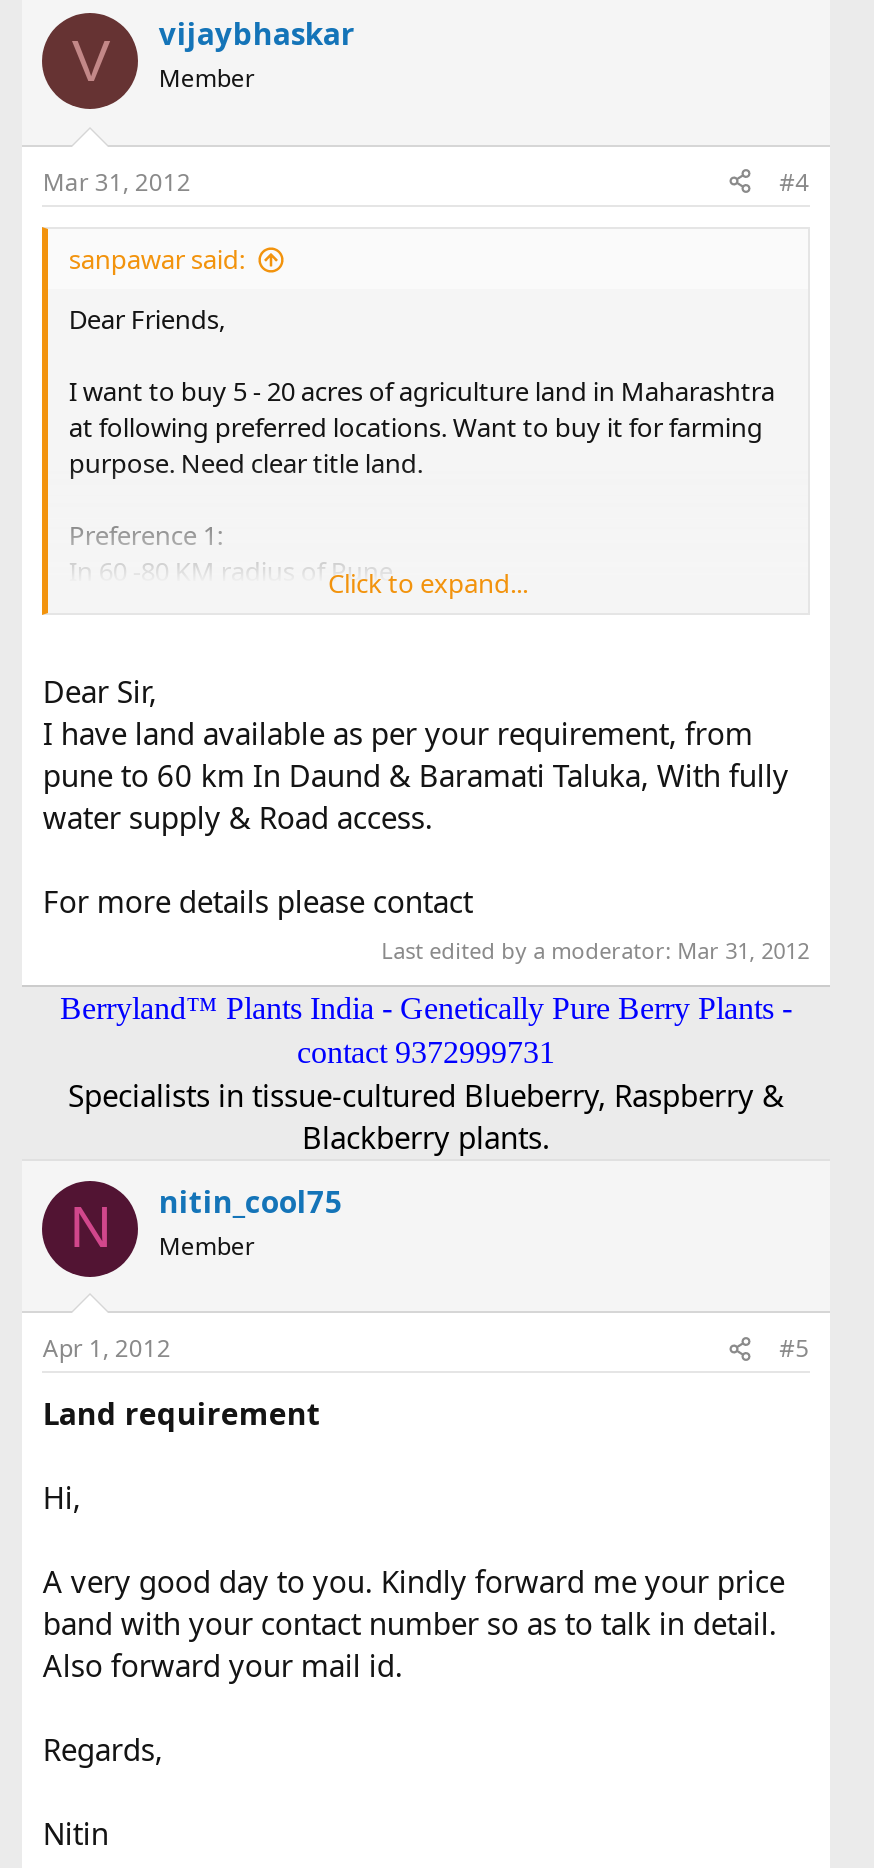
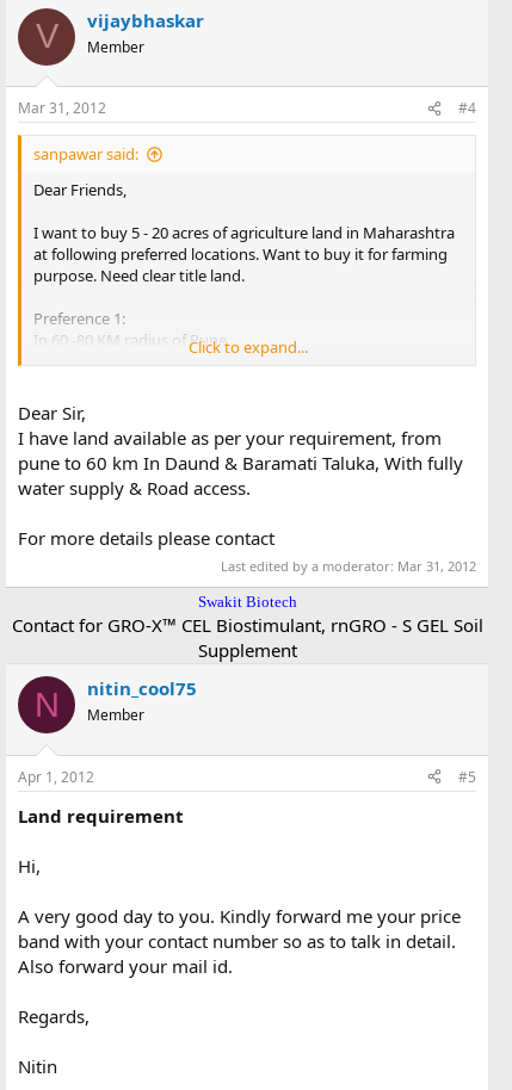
[60,991,792,1157] Berryland™ Plants India - Genetically Pure Berry Plants - | contact 9372999731 | Specialists in tissue-cultured Blueberry, Raspberry & | Blackberry plants. -> [11,593,483,662] Swakit Biotech | Contact for GRO-X™ CEL Biostimulant, rnGRO - S GEL Soil | Supplement

